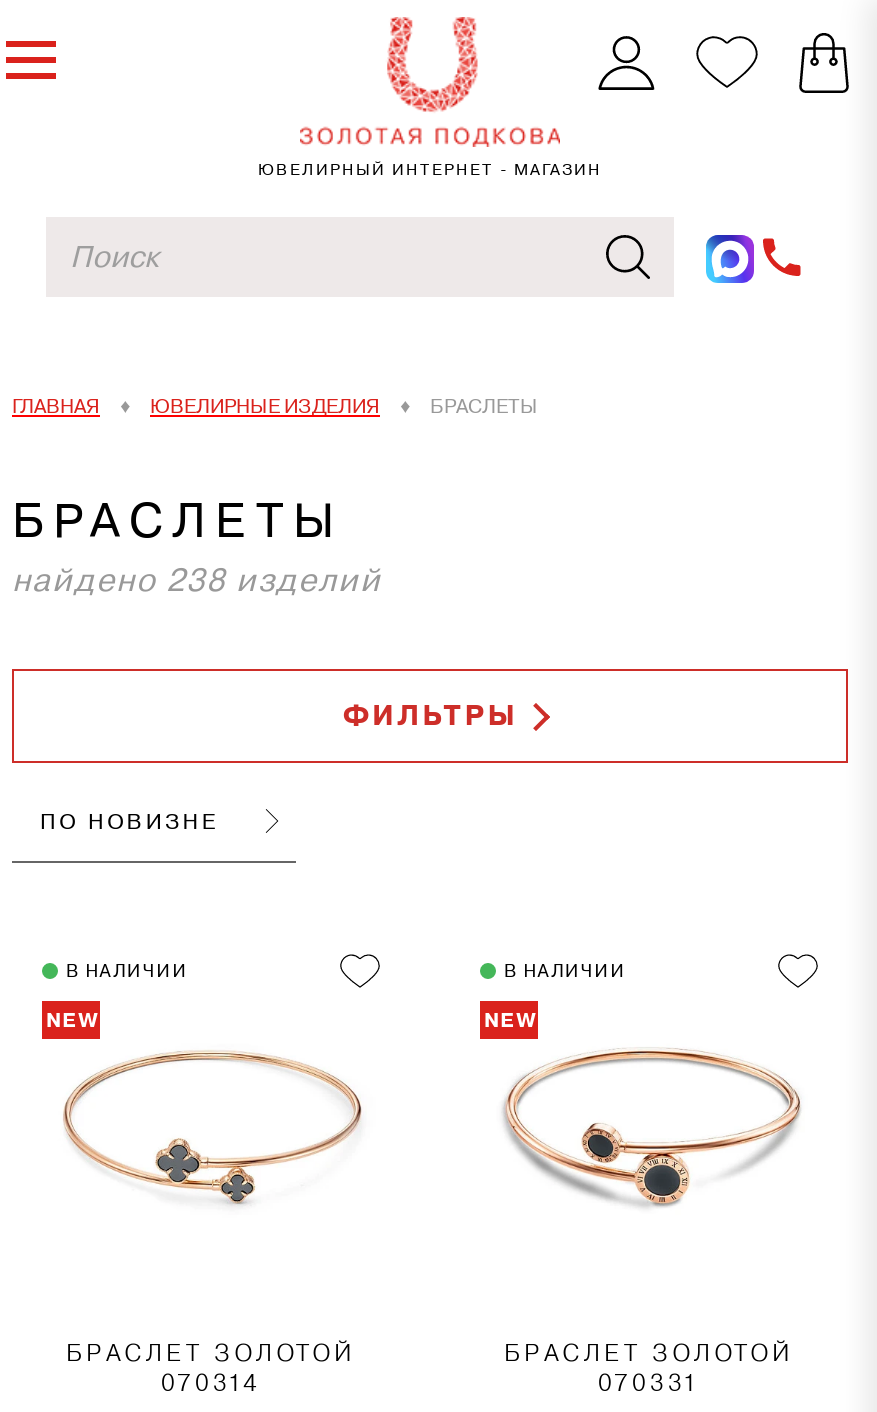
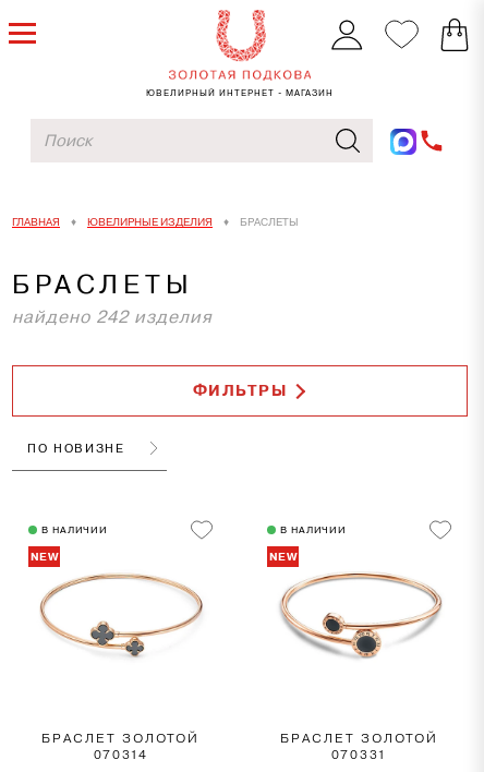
[12,562,382,600] найдено 238 изделий -> [12,307,213,328] найдено 242 изделия

